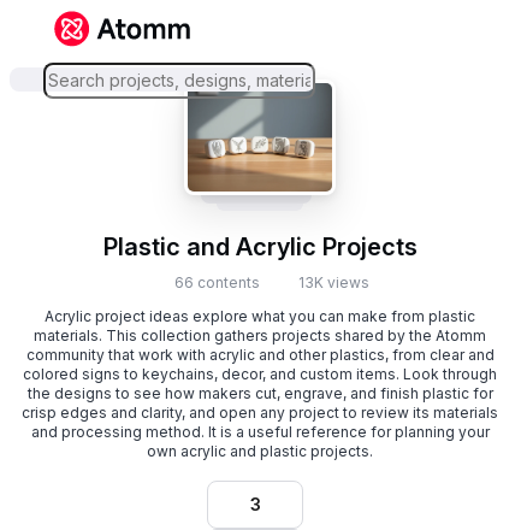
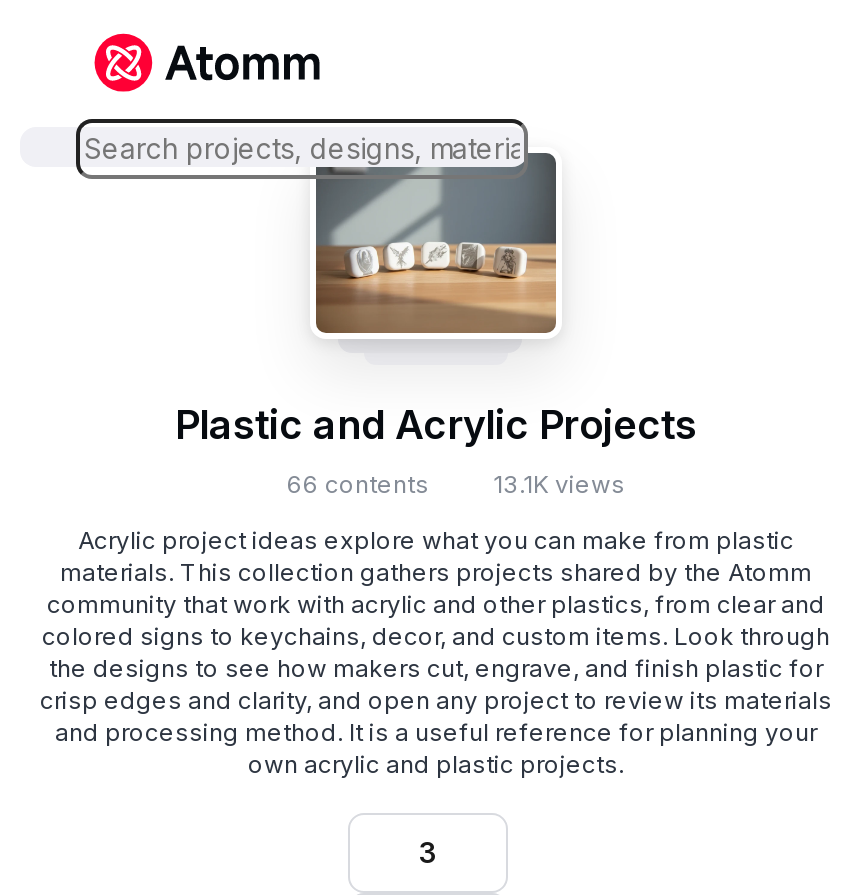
[298,273,369,291] 13K views -> [493,469,625,499] 13.1K views

